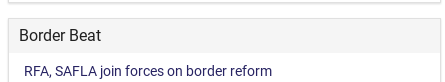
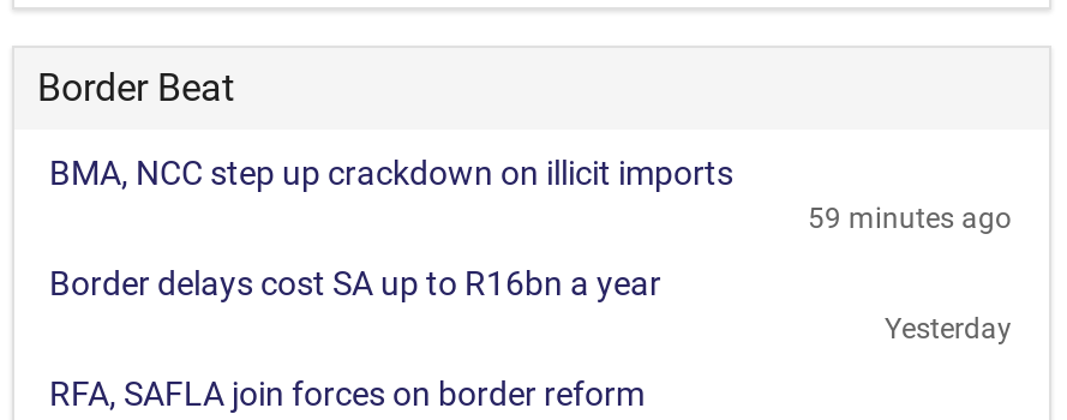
none -> [49,154,1012,346] BMA, NCC step up crackdown on illicit imports | 59 minutes ago | Border delays cost SA up to R16bn a year | Yesterday

